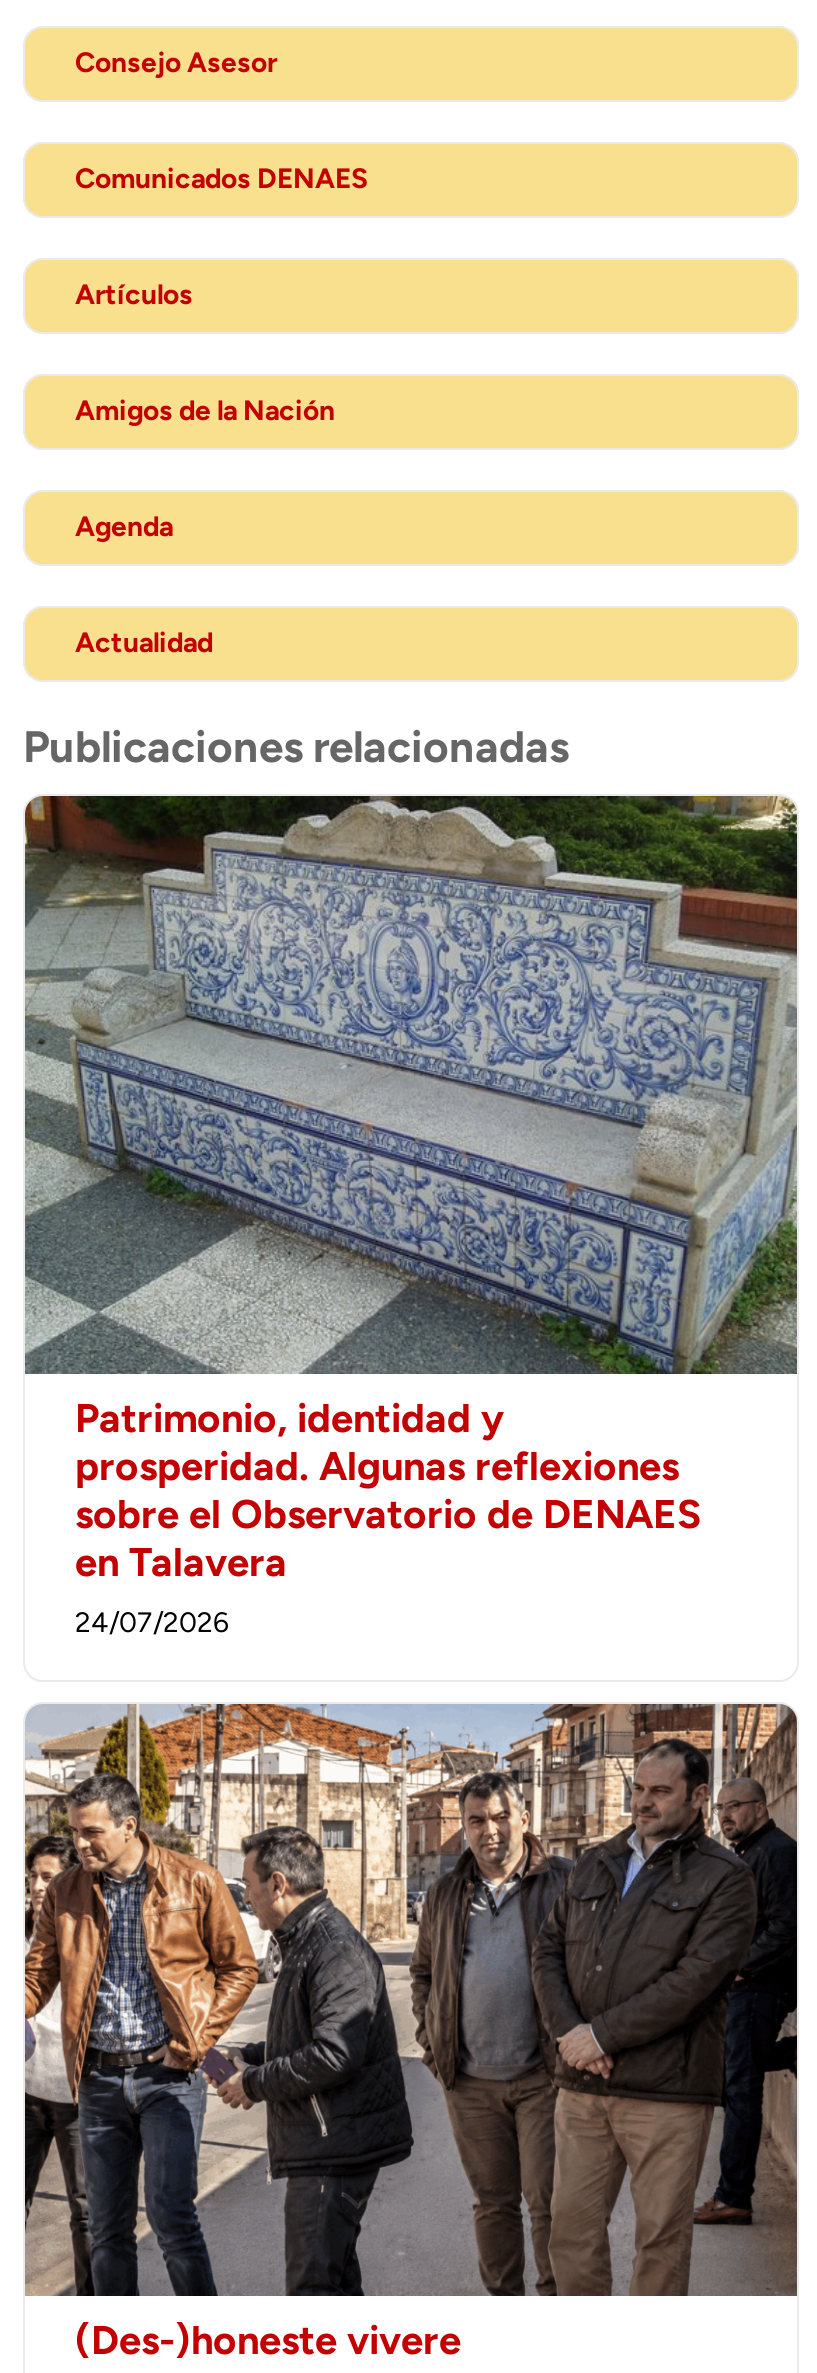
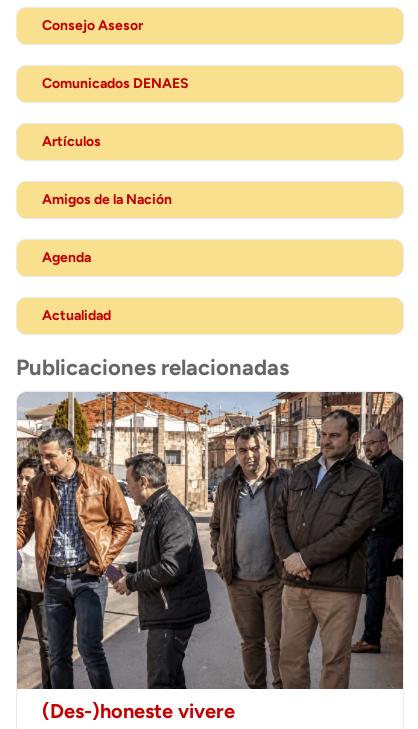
[23,794,799,1639] [image] | Patrimonio, identidad y | prosperidad. Algunas reflexiones | sobre el Observatorio de DENAES | en Talavera | 24/07/2026 -> none

